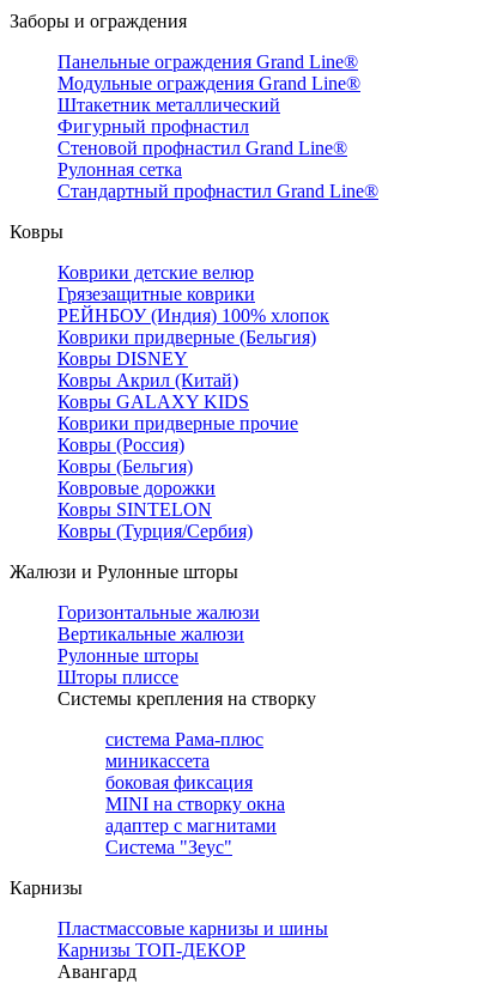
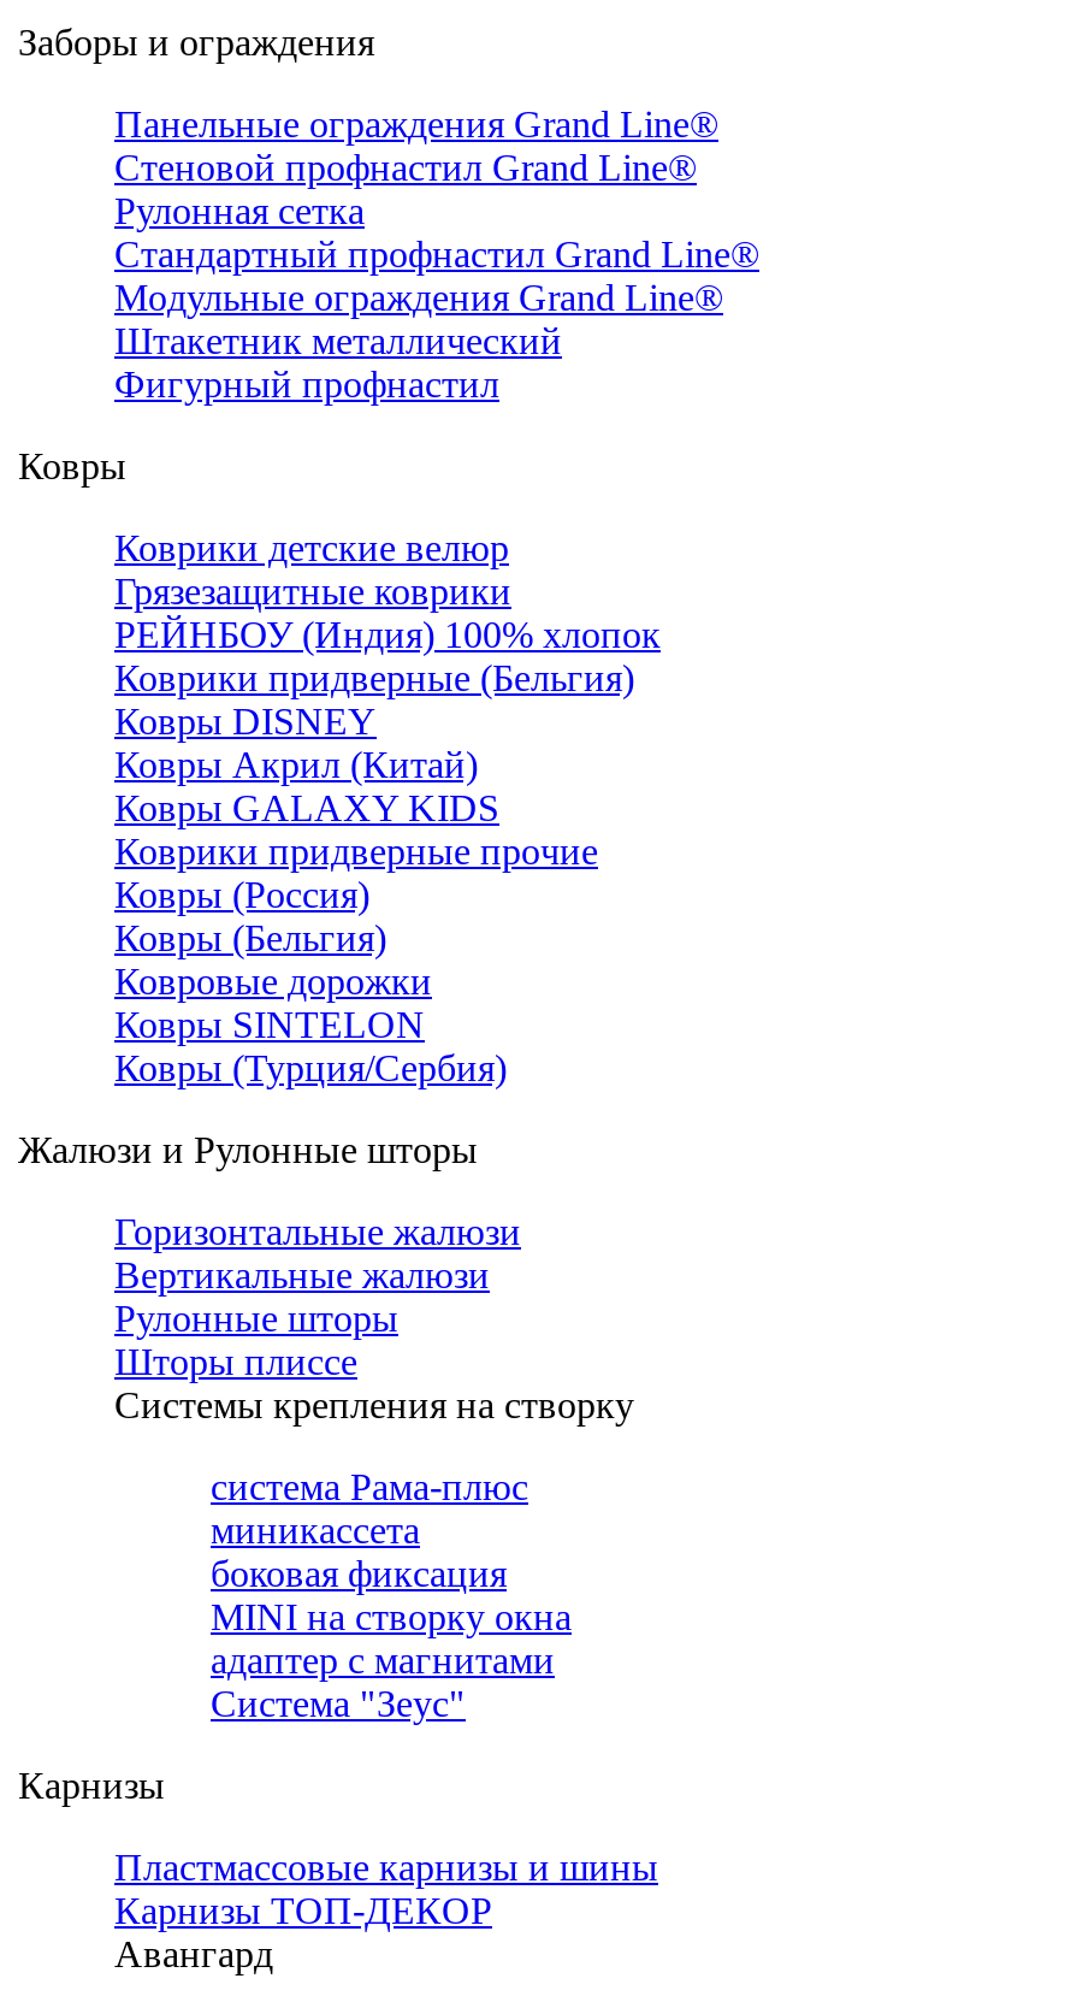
moved [57,74,360,137] -> [114,278,723,405]: Модульные ограждения Grand Line® | Штакетник металлический | Фигурный профнастил
moved [57,138,378,202] -> [114,148,759,275]: Стеновой профнастил Grand Line® | Рулонная сетка | Стандартный профнастил Grand Line®

